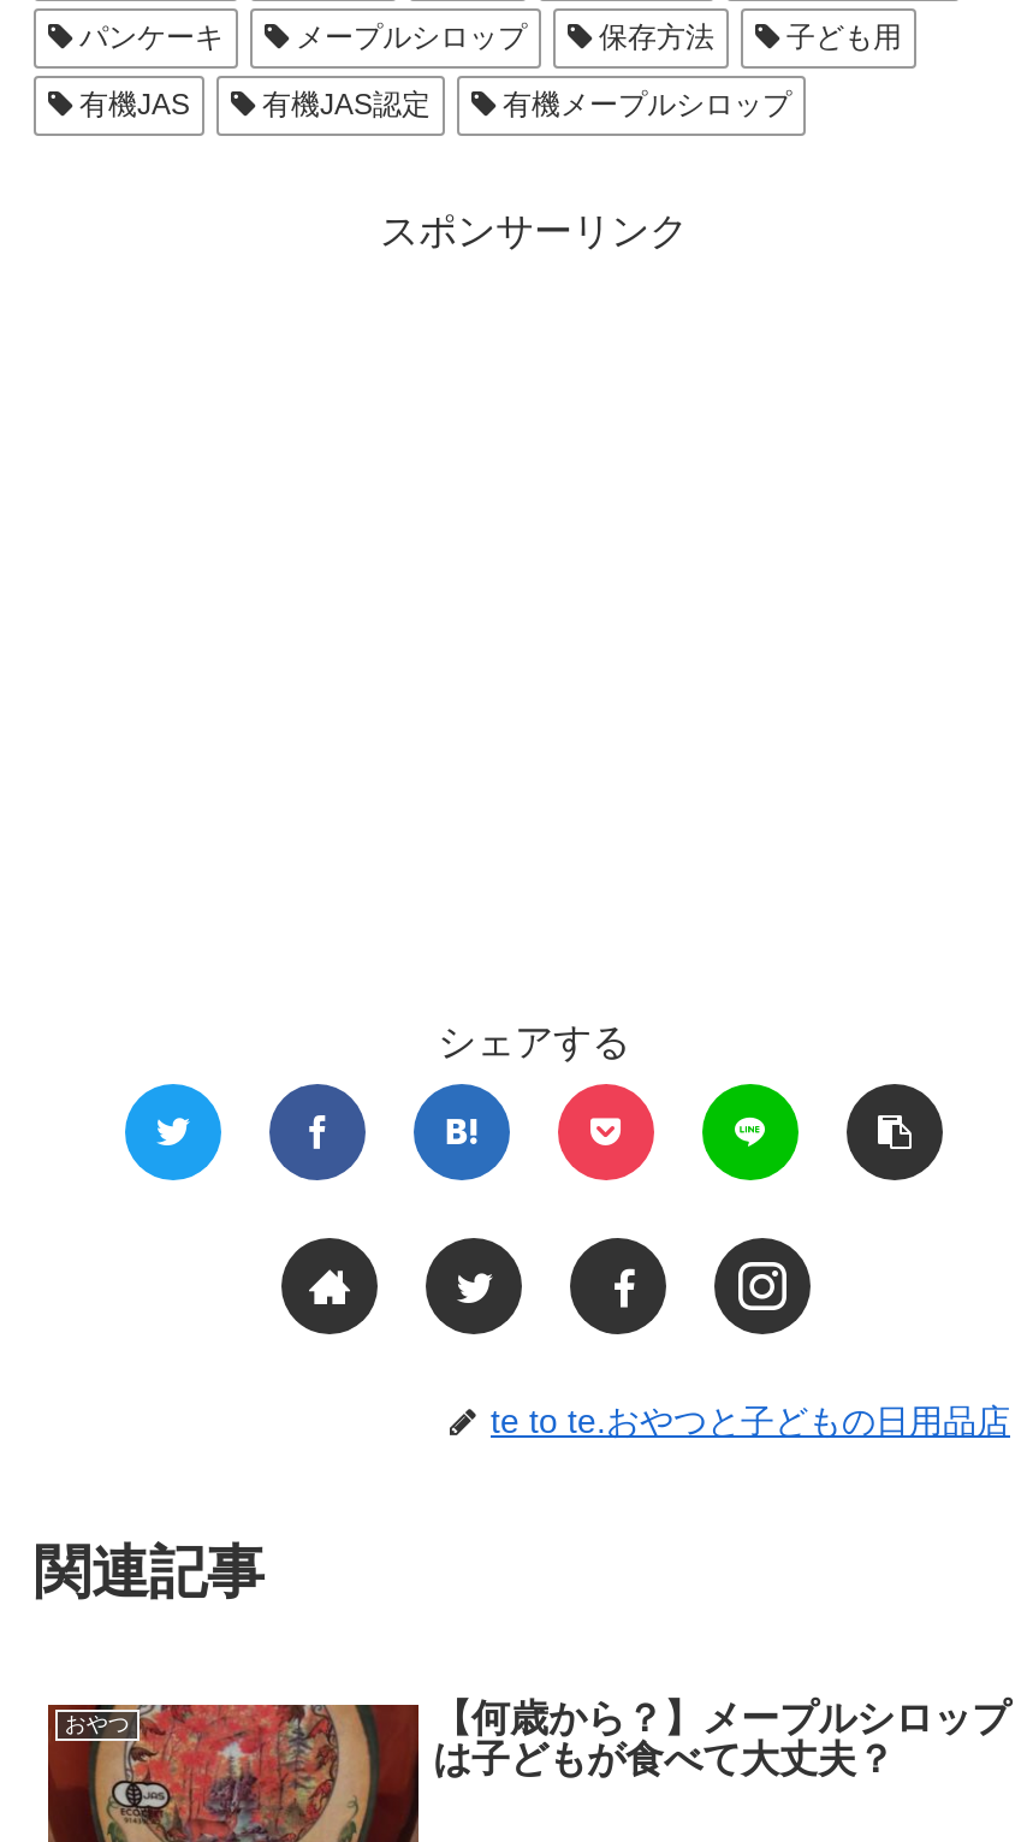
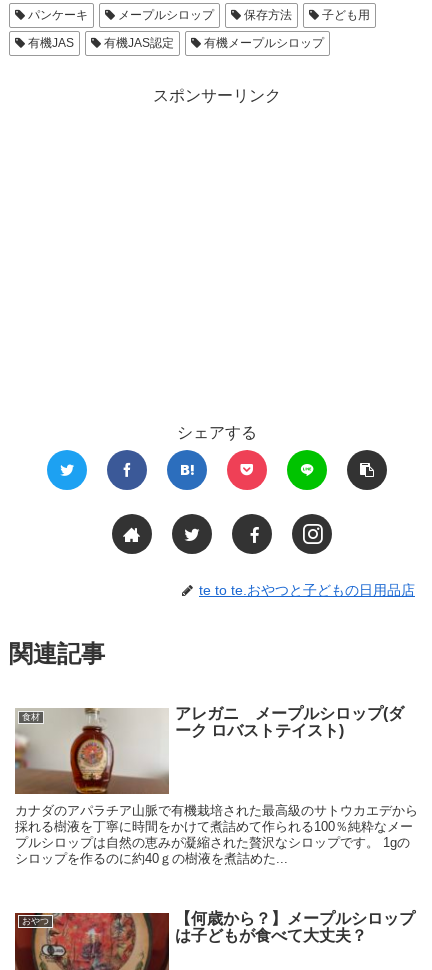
none -> [14,705,404,795] [image] | 食材 | アレガニ メープルシロップ(ダ | ーク ロバストテイスト)
none -> [15,803,418,866] カナダのアパラチア山脈で有機栽培された最高級のサトウカエデから | 採れる樹液を丁寧に時間をかけて煮詰めて作られる100％純粋なメー | プルシロップは自然の恵みが凝縮された贅沢なシロップです。 1gの | シロップを作るのに約40ｇの樹液を煮詰めた...

